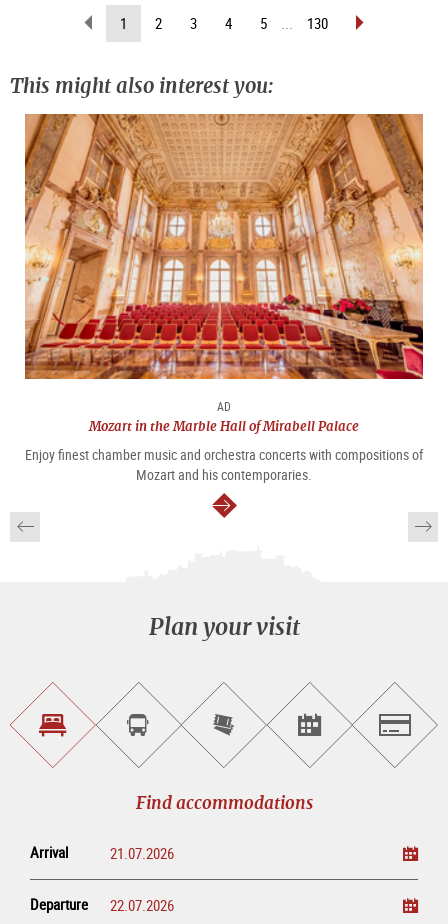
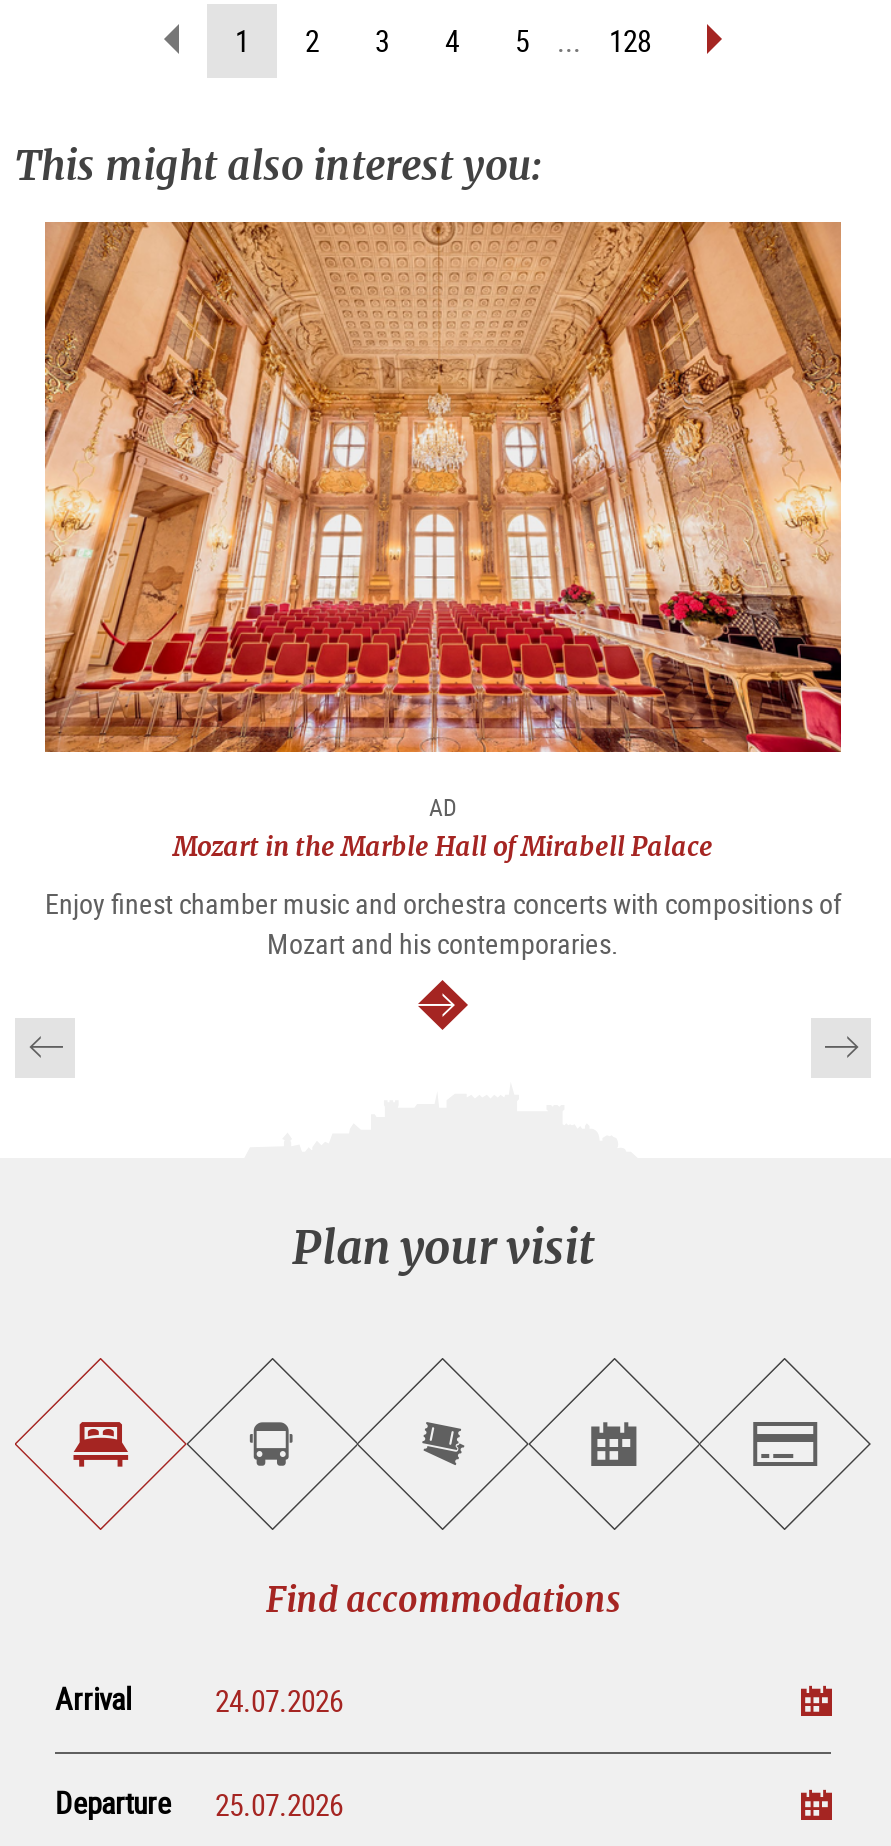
[307,13,328,33] 130 -> [609,20,651,60] 128

